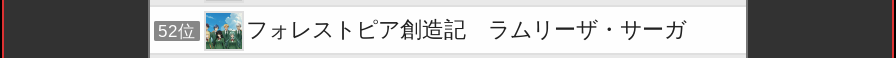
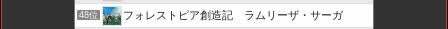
[158,21,196,41] 52位 -> [79,10,98,20] 48位

